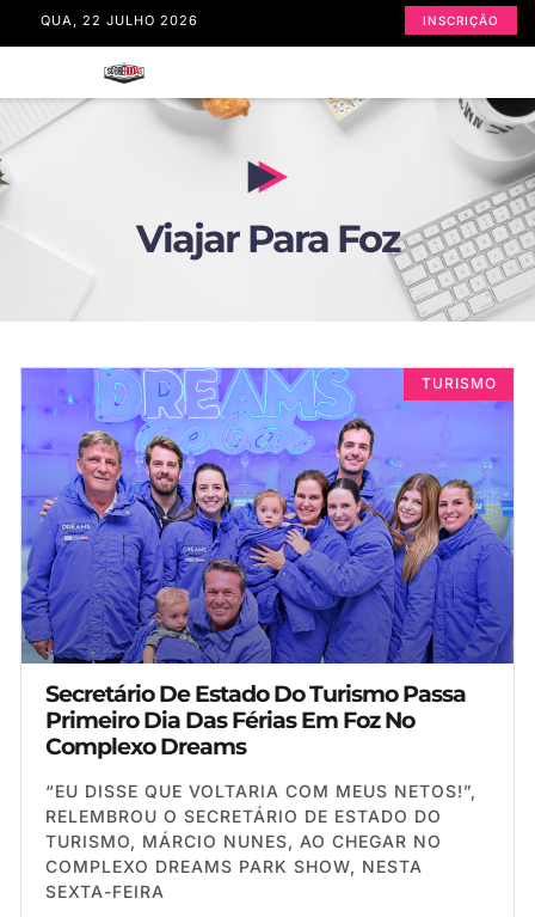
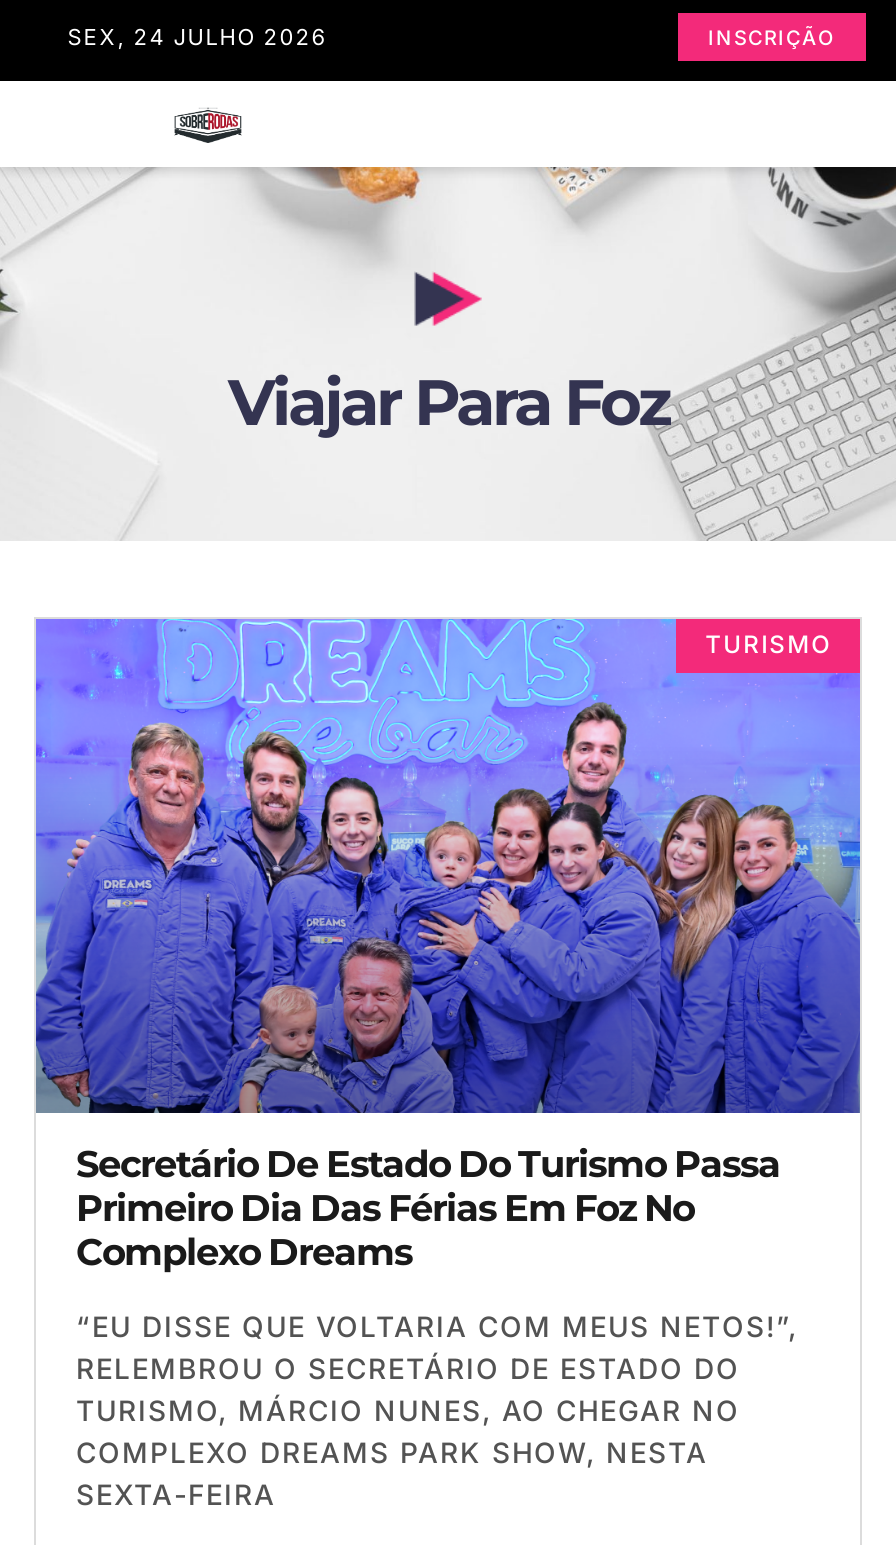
[40,11,198,28] QUA, 22 JULHO 2026 -> [68,22,328,50] SEX, 24 JULHO 2026

